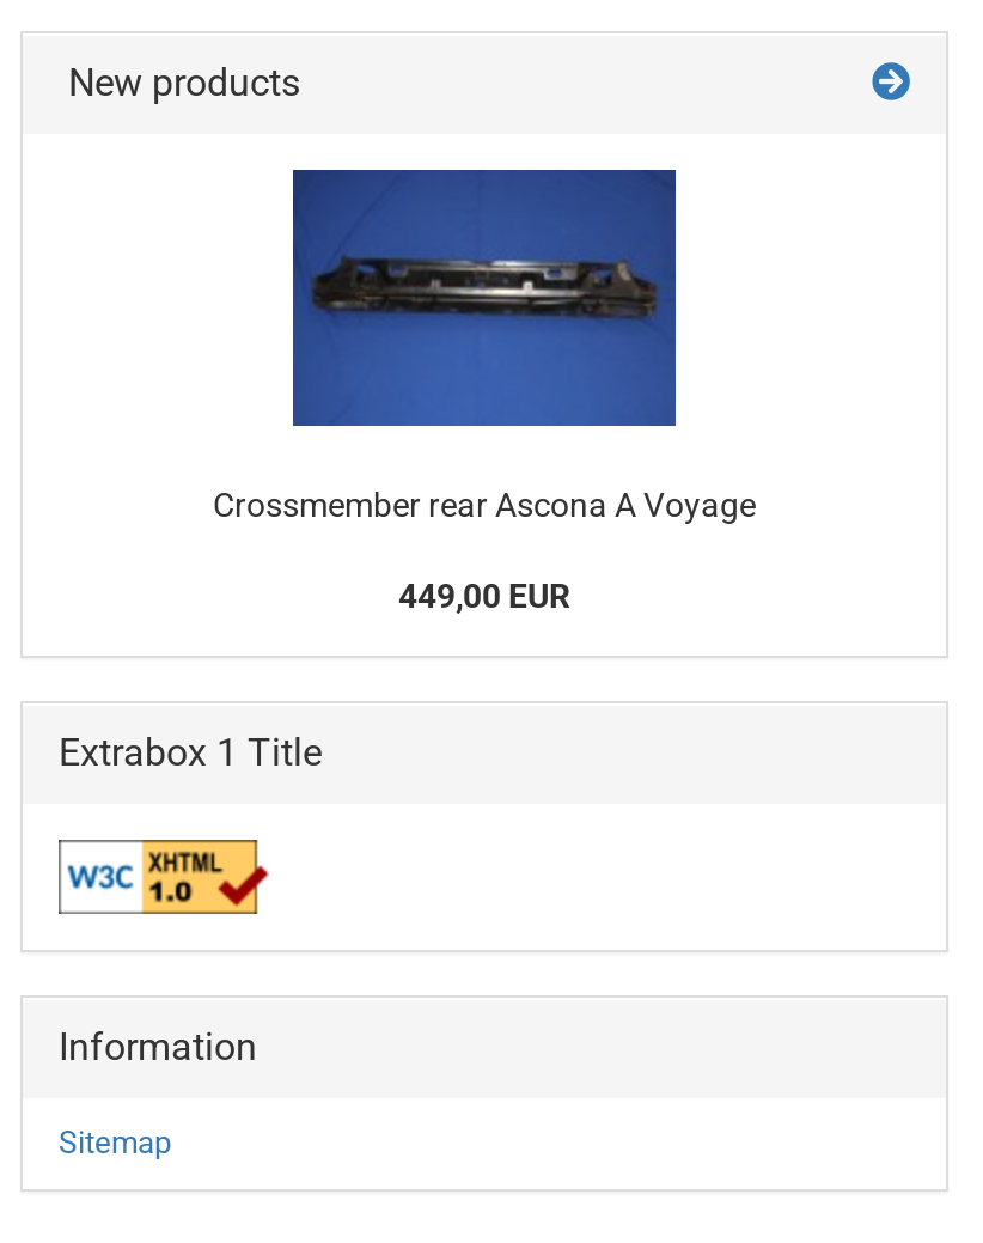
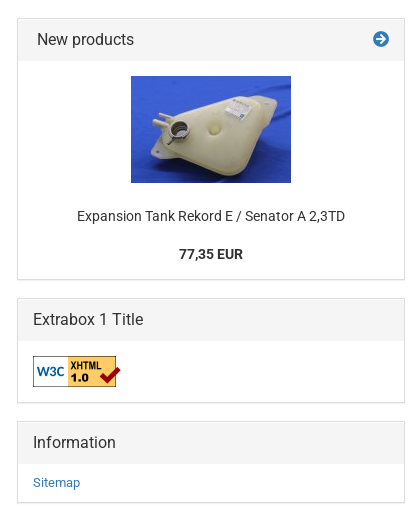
[213,167,756,524] [image] | Crossmember rear Ascona A Voyage -> [77,75,345,224] [image] | Expansion Tank Rekord E / Senator A 2,3TD
[398,577,570,615] 449,00 EUR -> [179,246,243,262] 77,35 EUR

